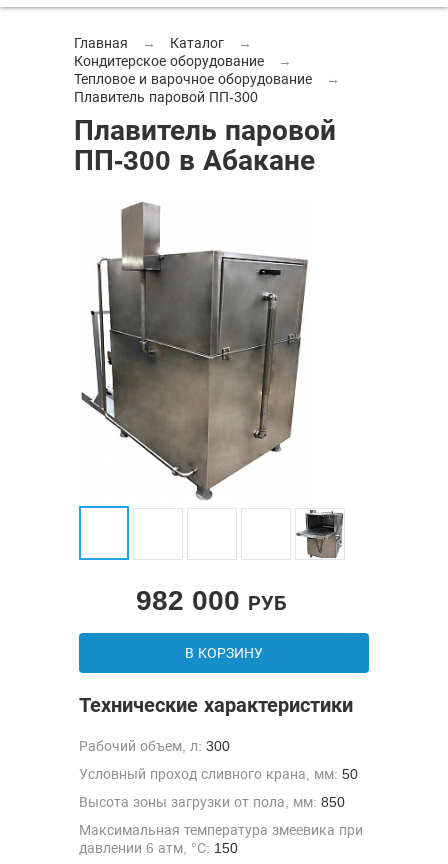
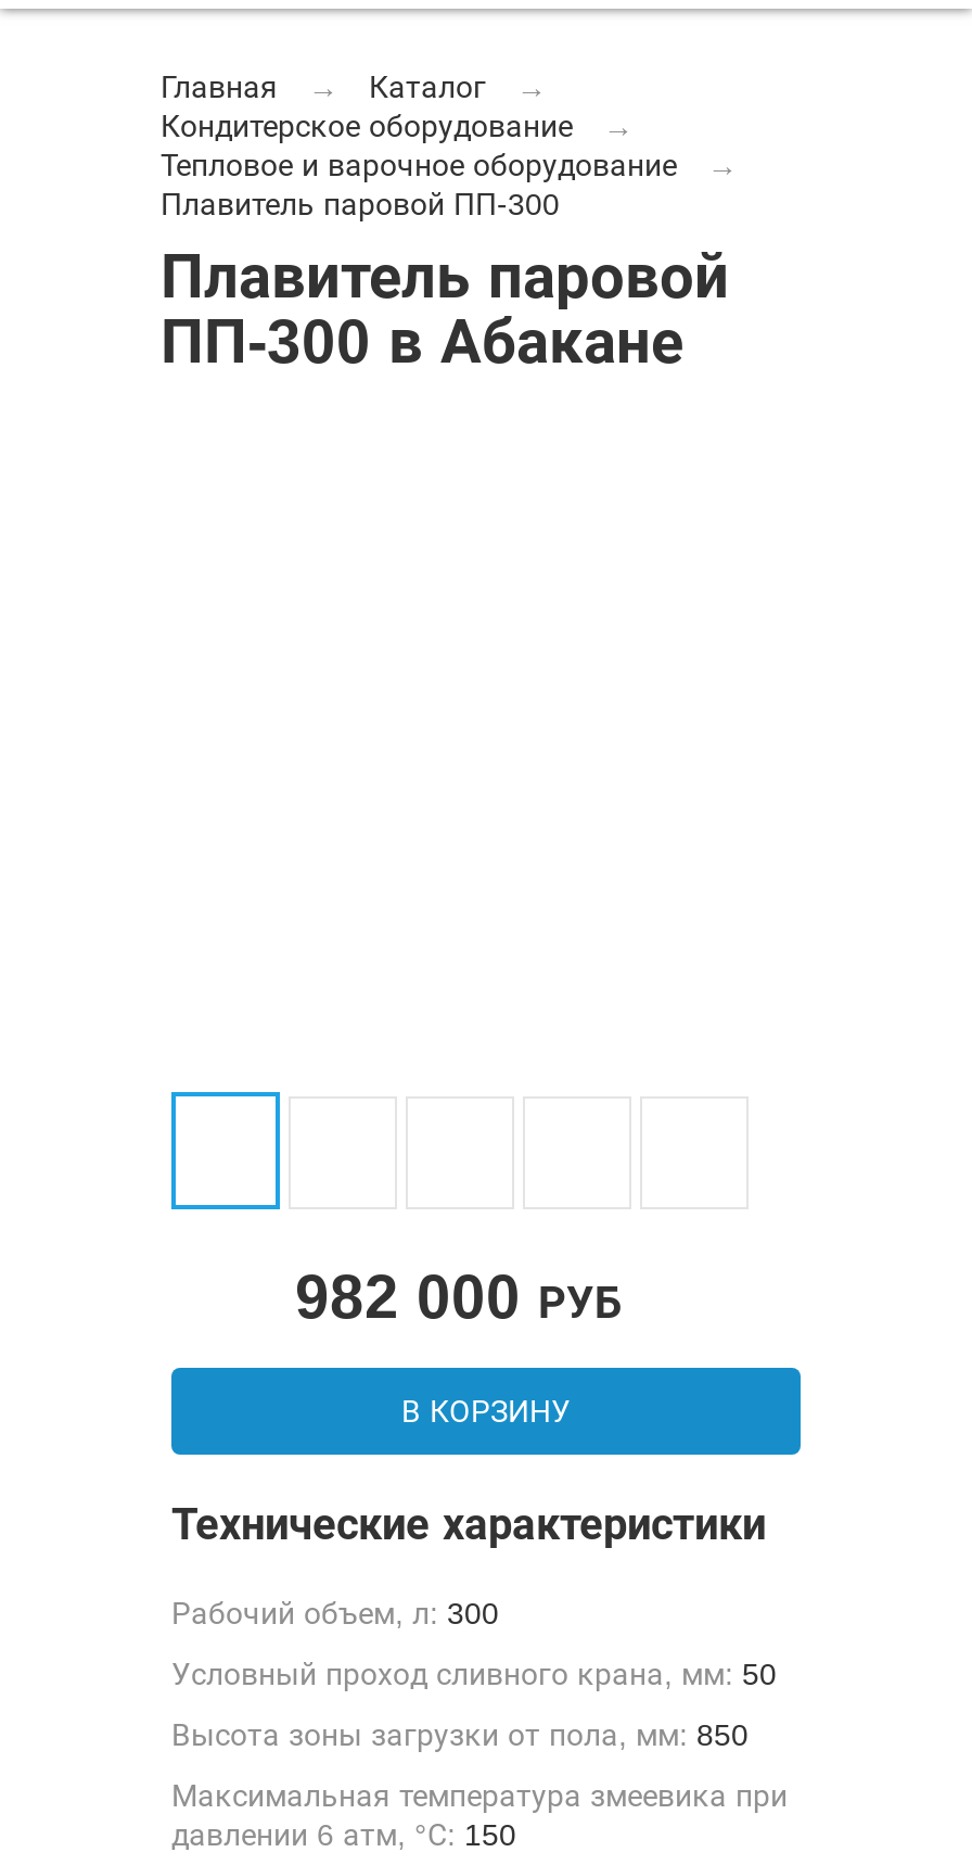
[81,201,308,501] [image] -> none
[296,509,344,559] [image] -> none

